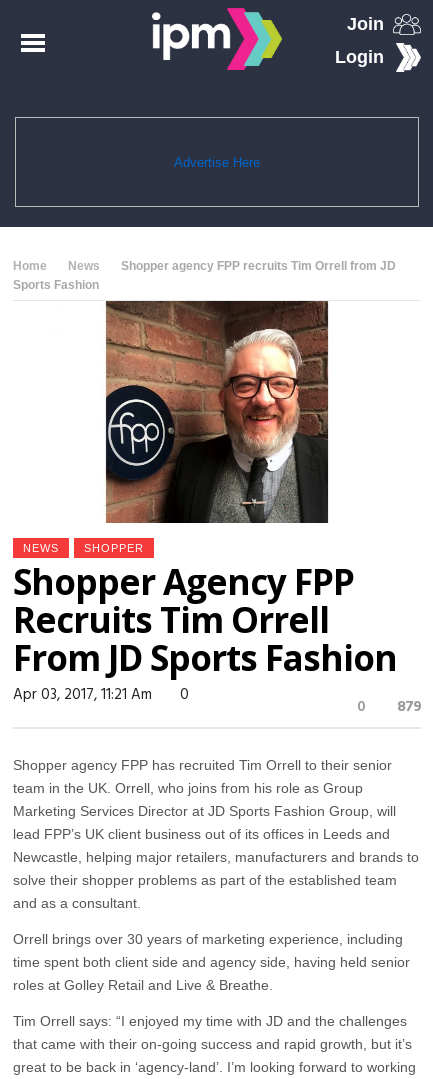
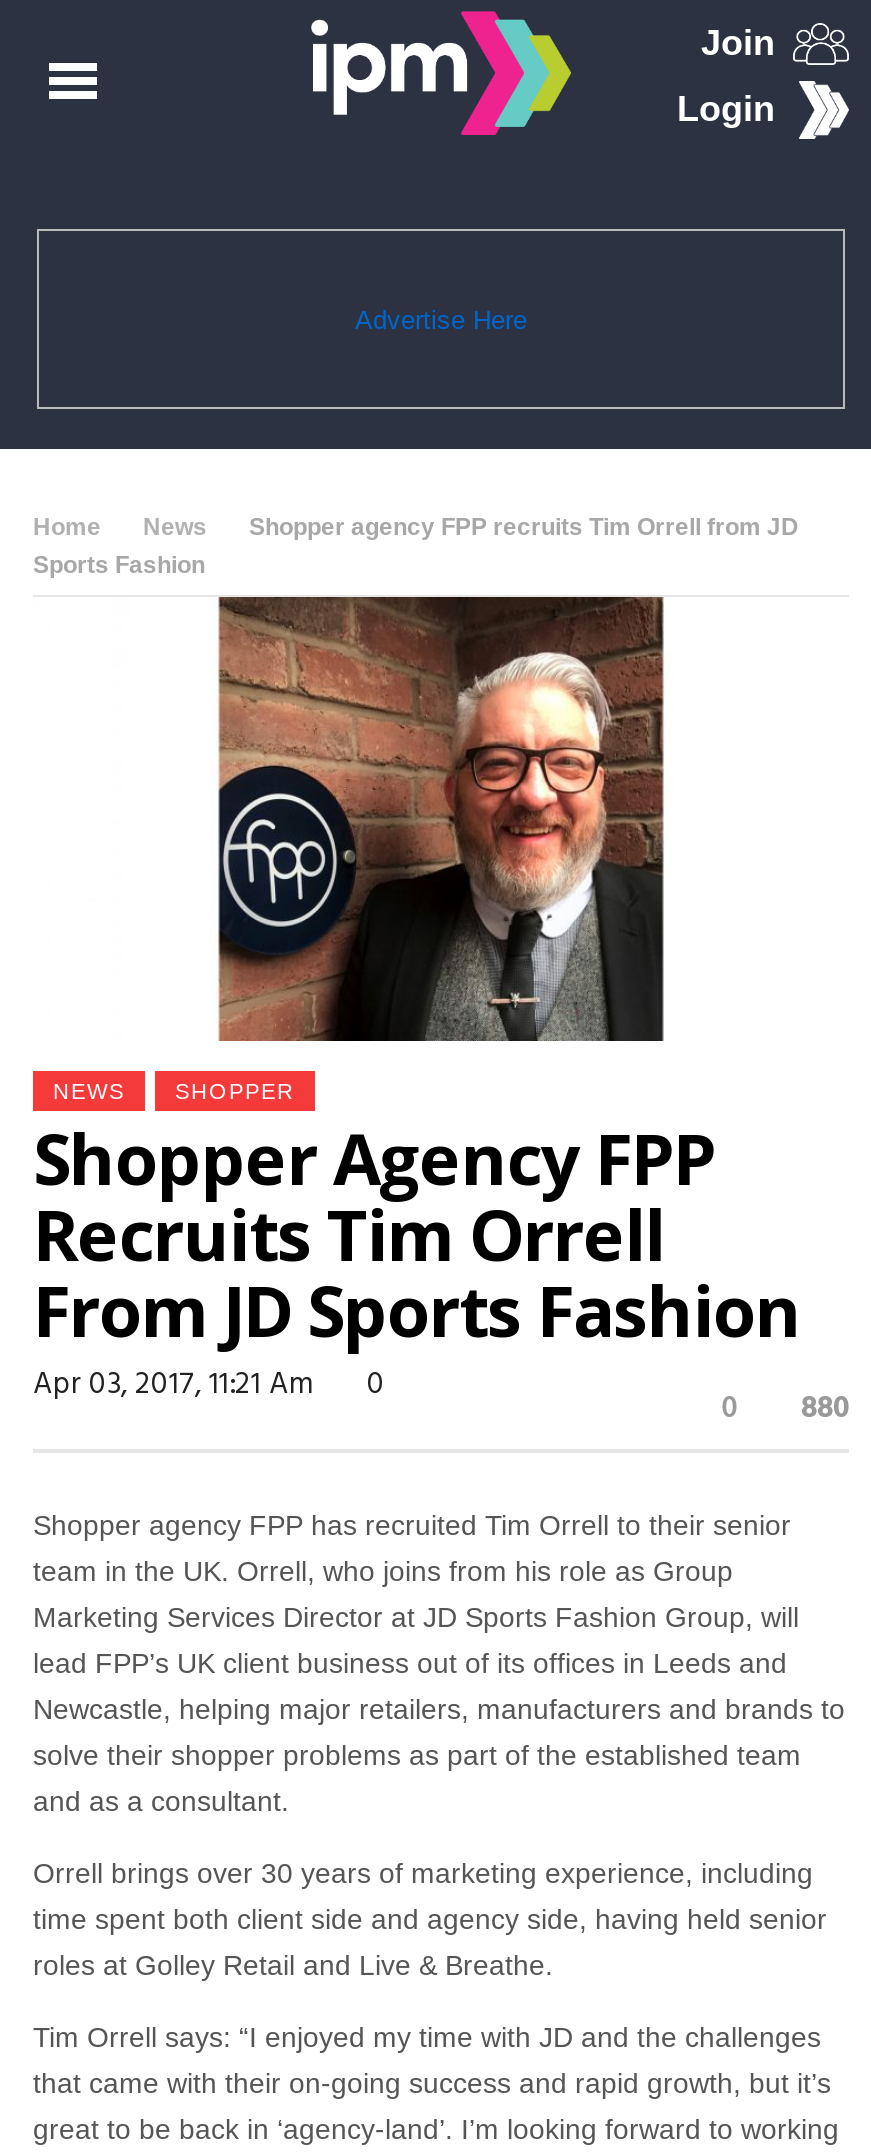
[357,695,421,719] 0 879 -> [721,1385,849,1433] 0 880

